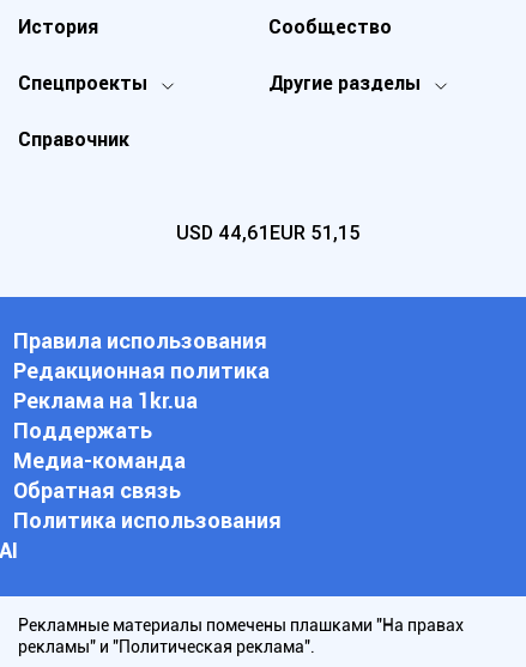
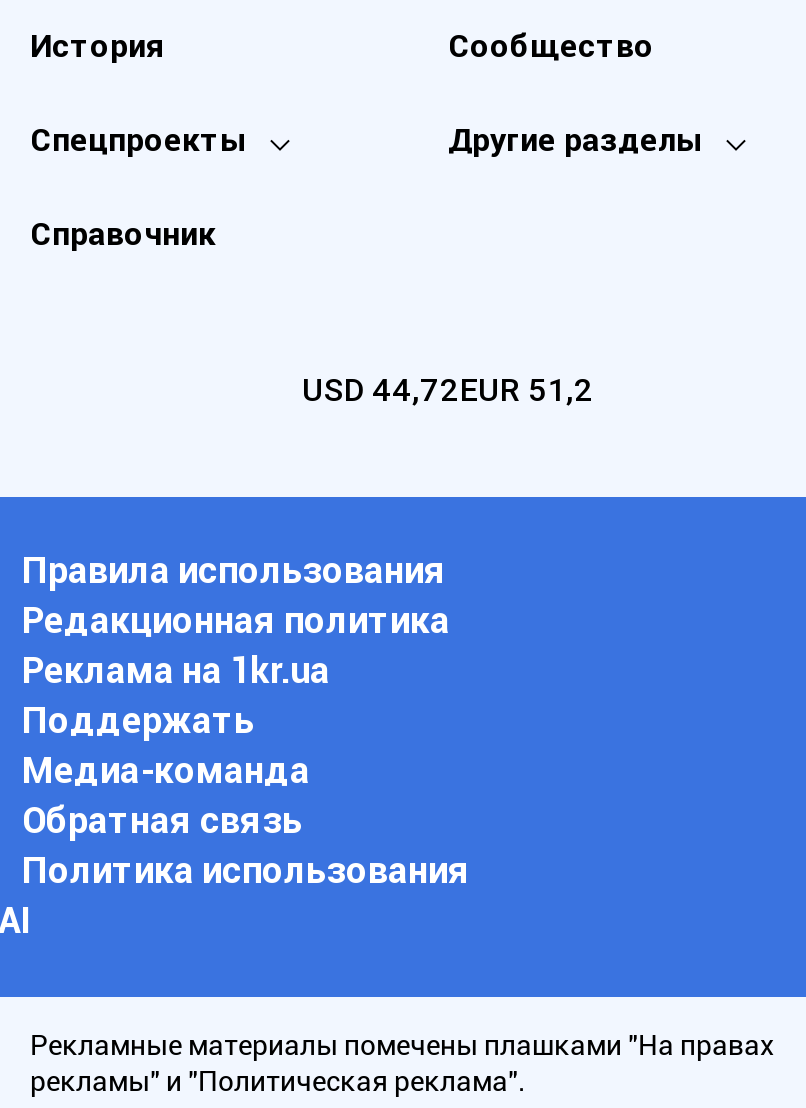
[176,222,361,244] USD 44,61EUR 51,15 -> [302,371,594,409] USD 44,72EUR 51,2

